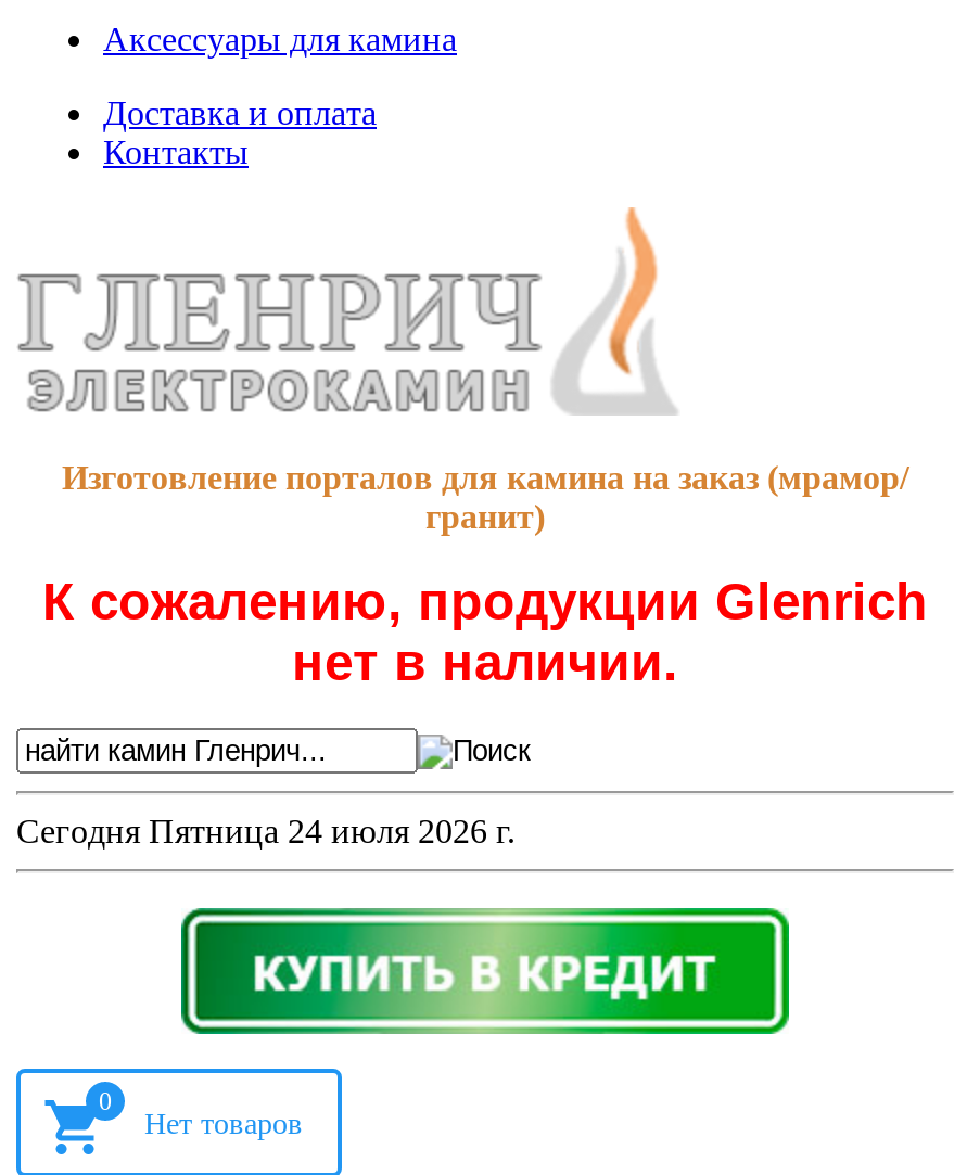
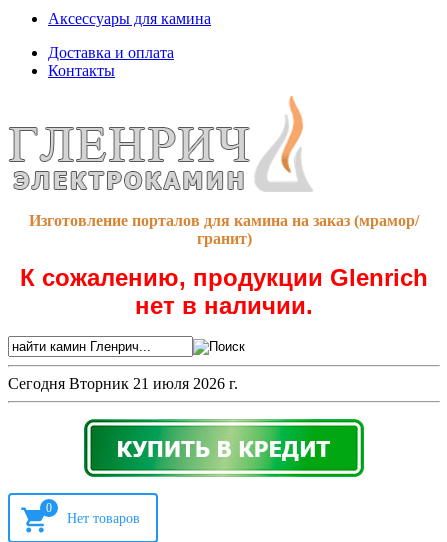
[16,813,516,850] Сегодня Пятница 24 июля 2026 г. -> [8,375,238,392] Сегодня Вторник 21 июля 2026 г.

